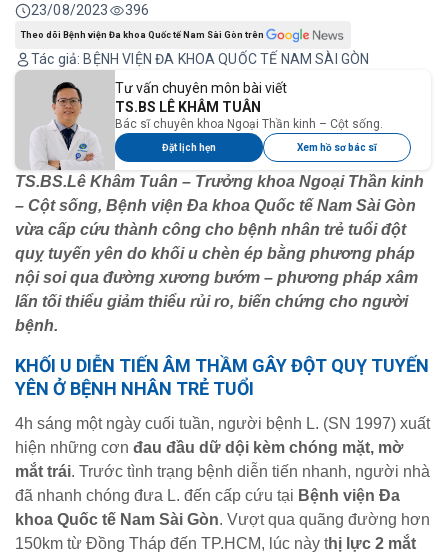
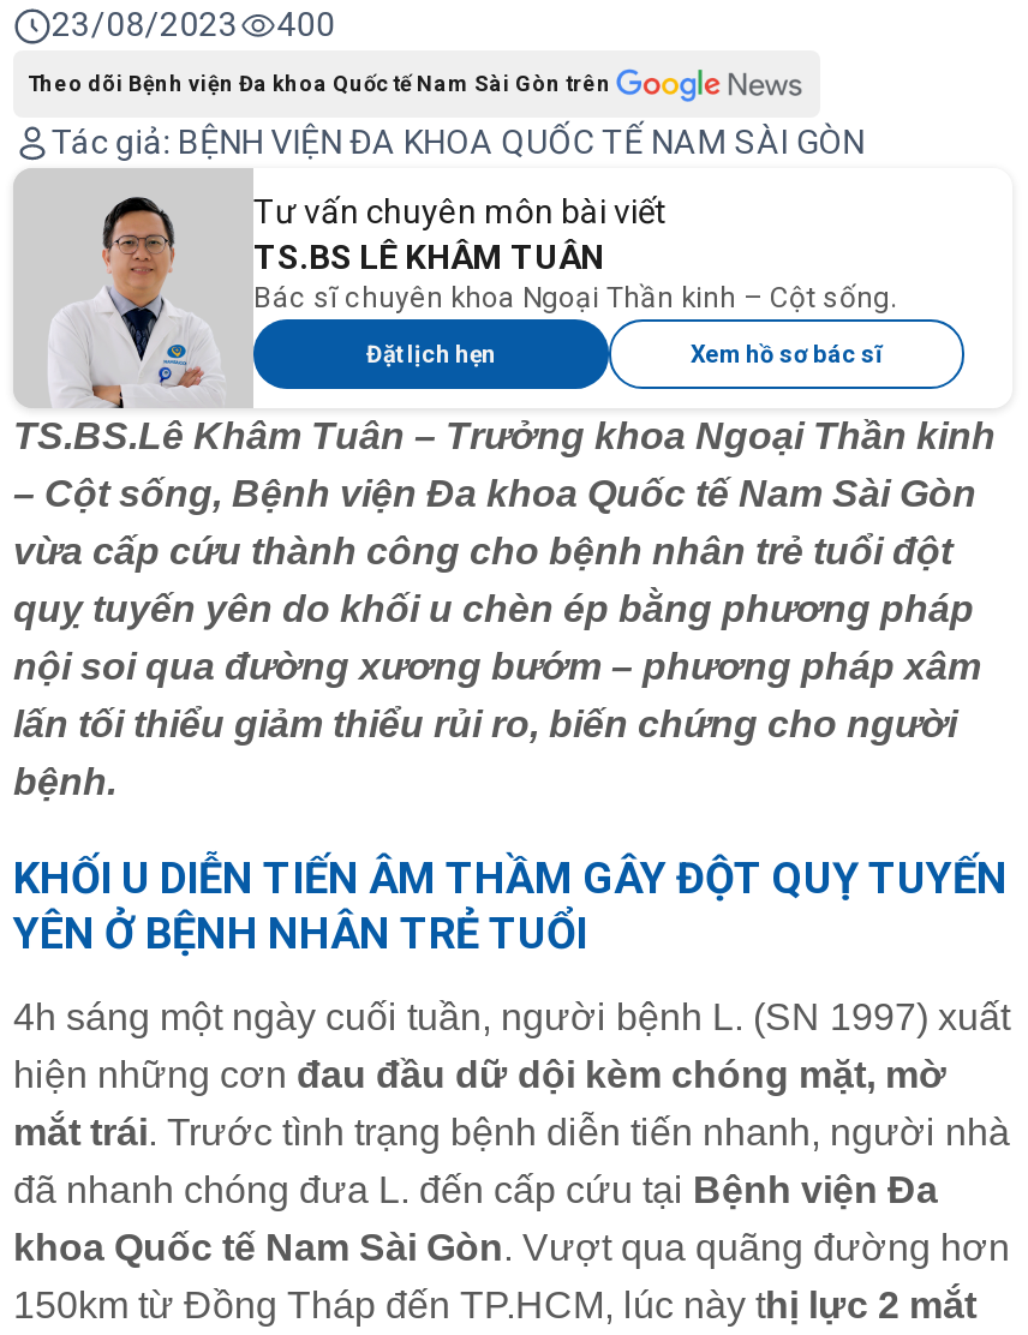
[31,2,149,18] 23/08/2023 396 -> [52,5,335,43] 23/08/2023 400

